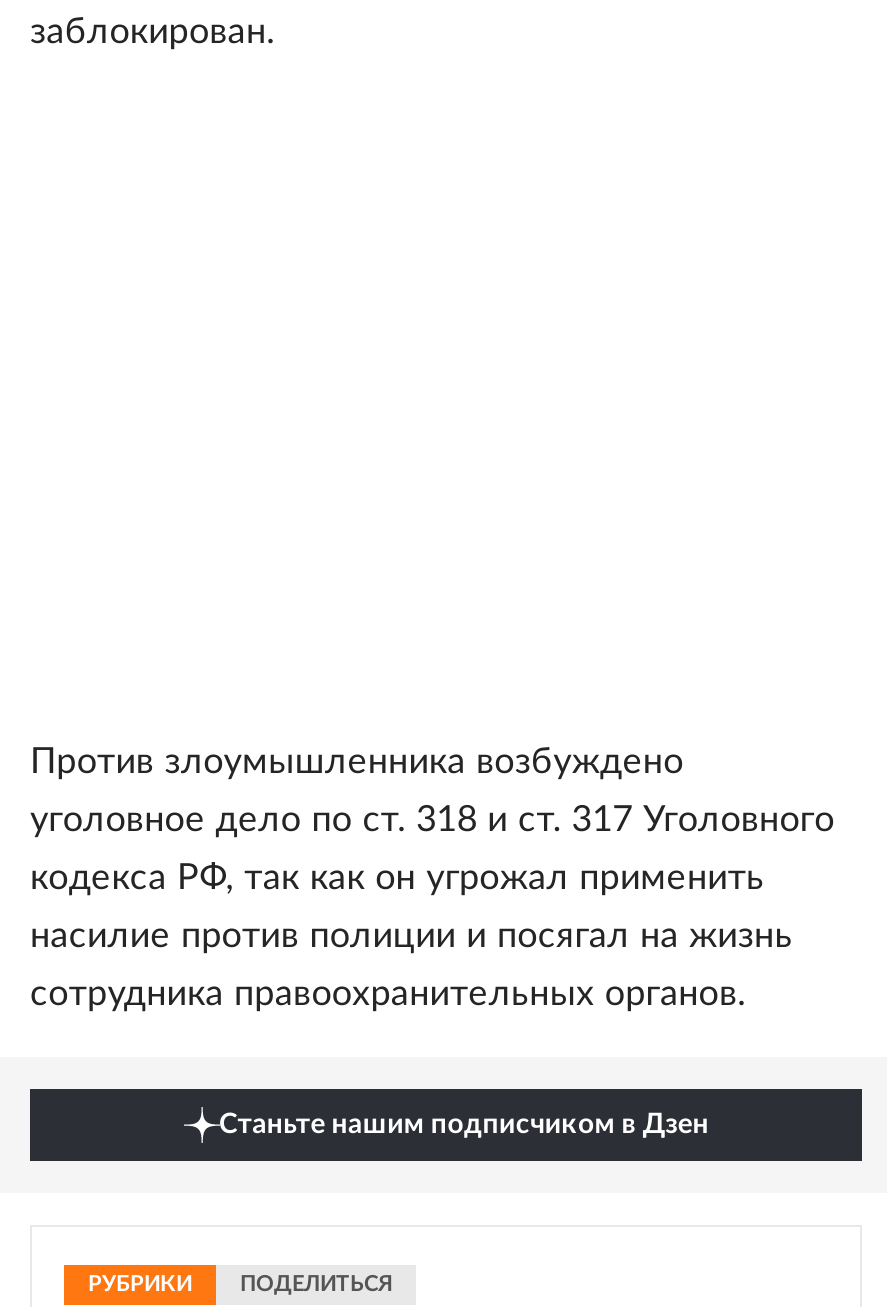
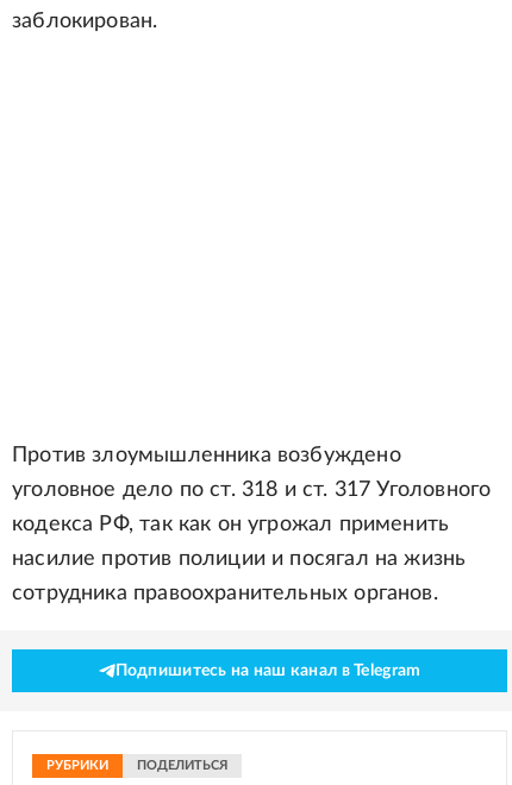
[219,1111,709,1139] Станьте нашим подписчиком в Дзен -> [115,662,421,679] Подпишитесь на наш канал в Telegram

